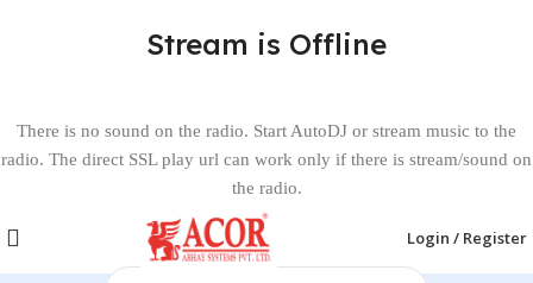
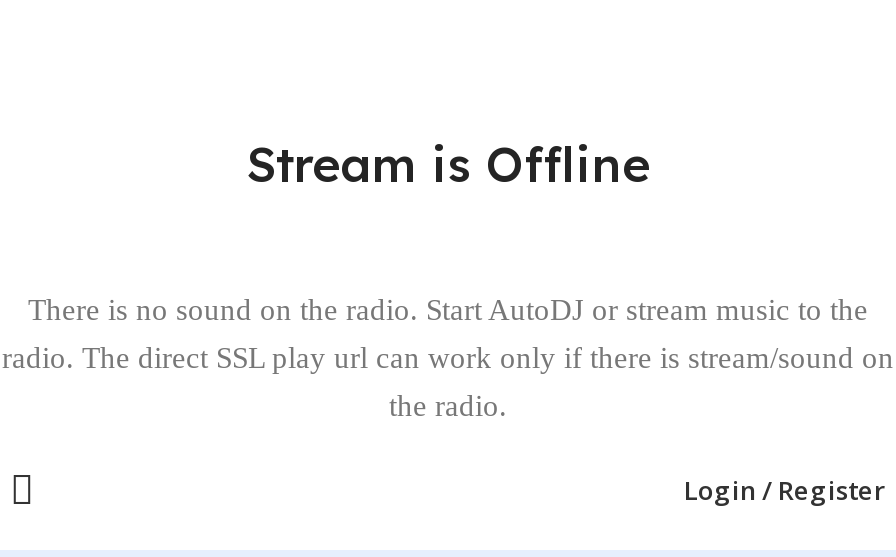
[145,212,271,263] [image] -> none

